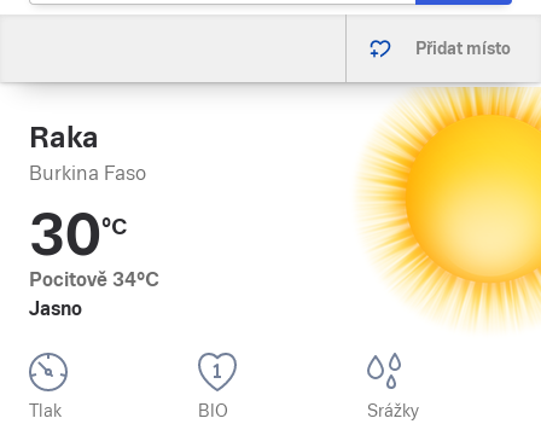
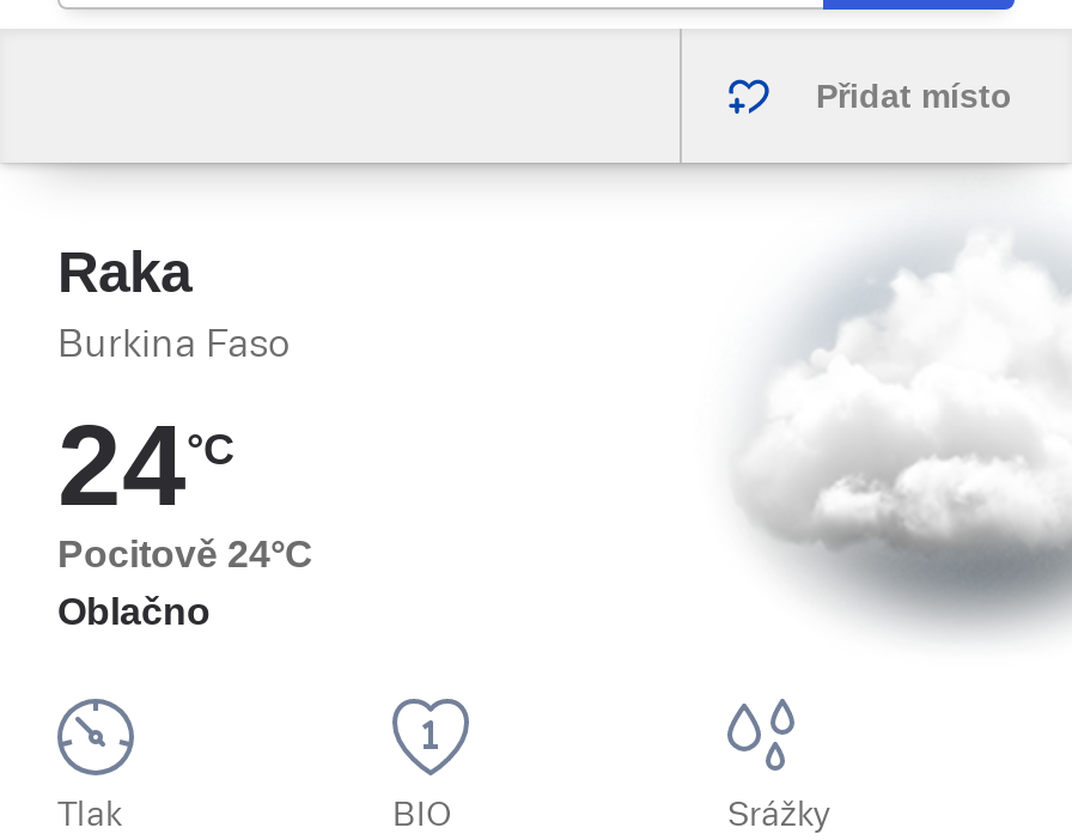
[359,87,537,321] [image] -> [708,172,1065,641] [image]
[29,202,159,320] 30°C | Pocitově 34°C | Jasno -> [57,402,313,632] 24°C | Pocitově 24°C | Oblačno

